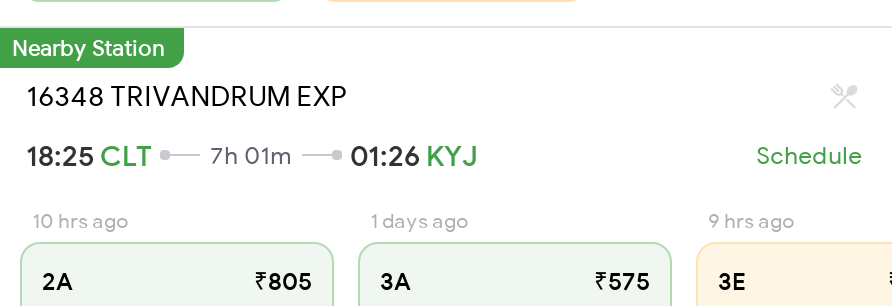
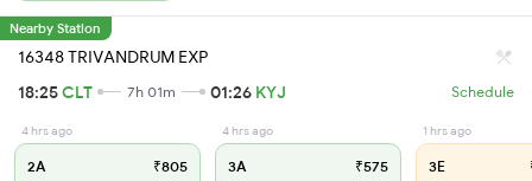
[32,207,128,233] 10 hrs ago -> [21,123,72,138] 4 hrs ago
[370,207,468,233] 1 days ago -> [222,123,273,138] 4 hrs ago
[708,207,794,233] 9 hrs ago -> [423,123,471,138] 1 hrs ago

